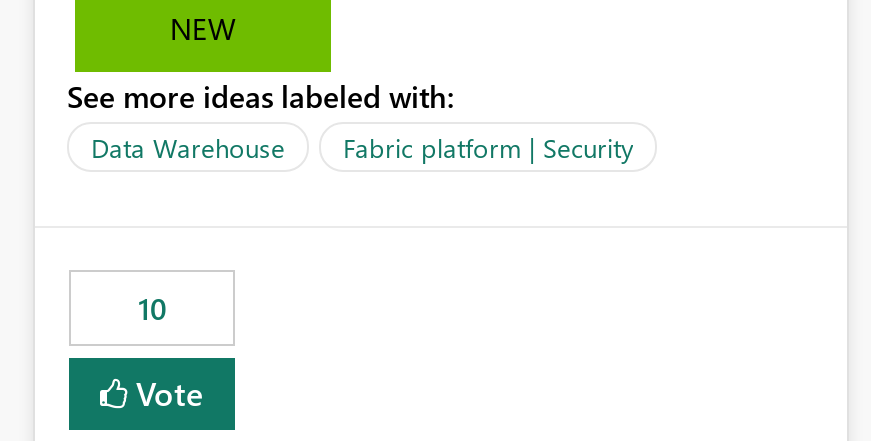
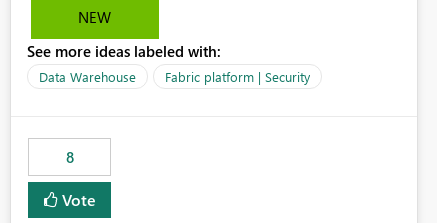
[138,289,166,329] 10 -> [65,147,73,167] 8

